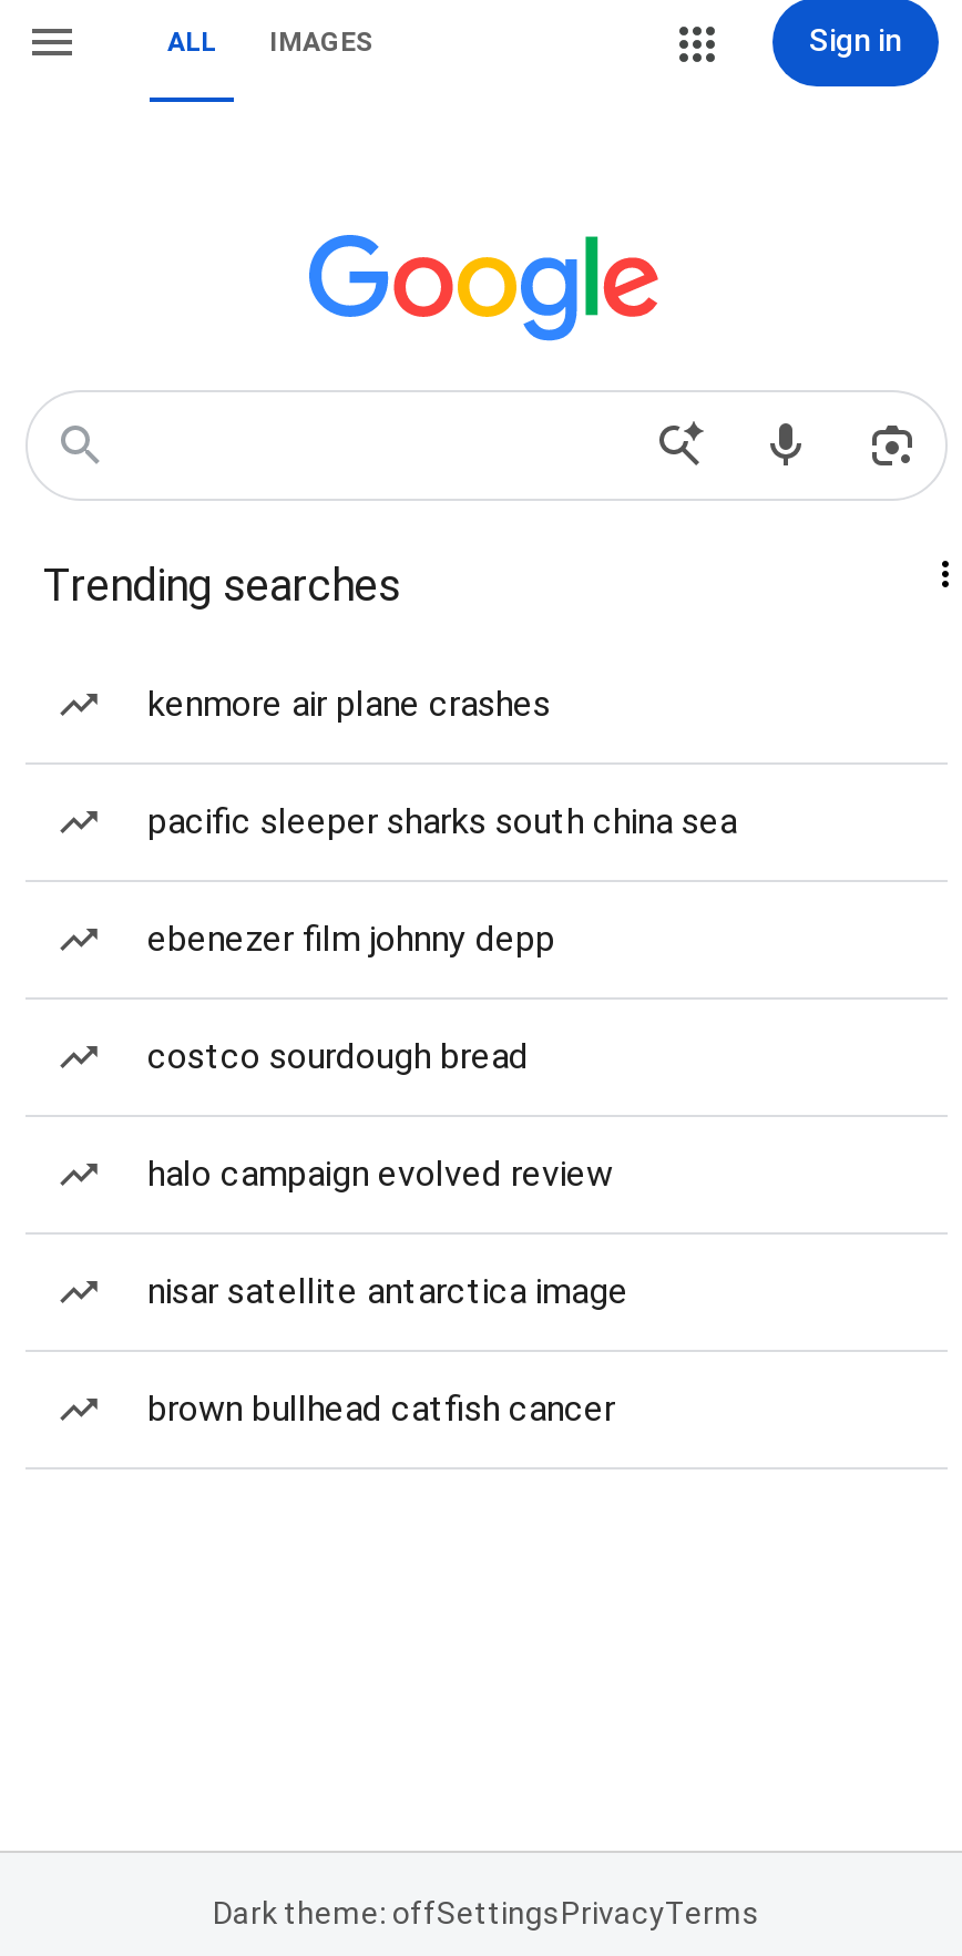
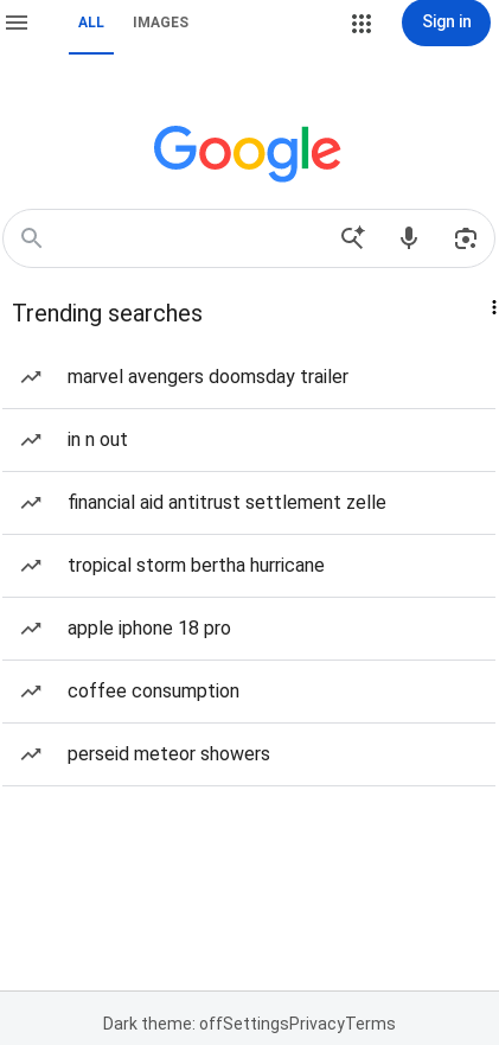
[147,683,551,725] kenmore air plane crashes -> [68,365,348,388] marvel avengers doomsday trailer
[147,800,737,842] pacific sleeper sharks south china sea -> [68,428,128,451] in n out
[147,918,555,960] ebenezer film johnny depp -> [68,491,386,514] financial aid antitrust settlement zelle
[147,1035,529,1077] costco sourdough bread -> [68,554,325,576] tropical storm bertha hurricane
[147,1153,613,1195] halo campaign evolved review -> [68,617,231,639] apple iphone 18 pro
[147,1270,628,1312] nisar satellite antarctica image -> [68,680,239,702] coffee consumption
[147,1387,615,1430] brown bullhead catfish cancer -> [68,743,270,765] perseid meteor showers

